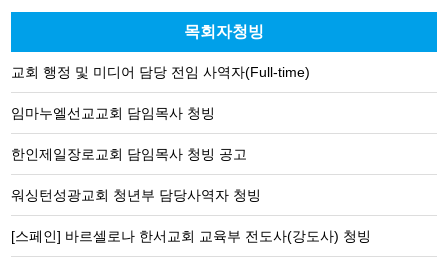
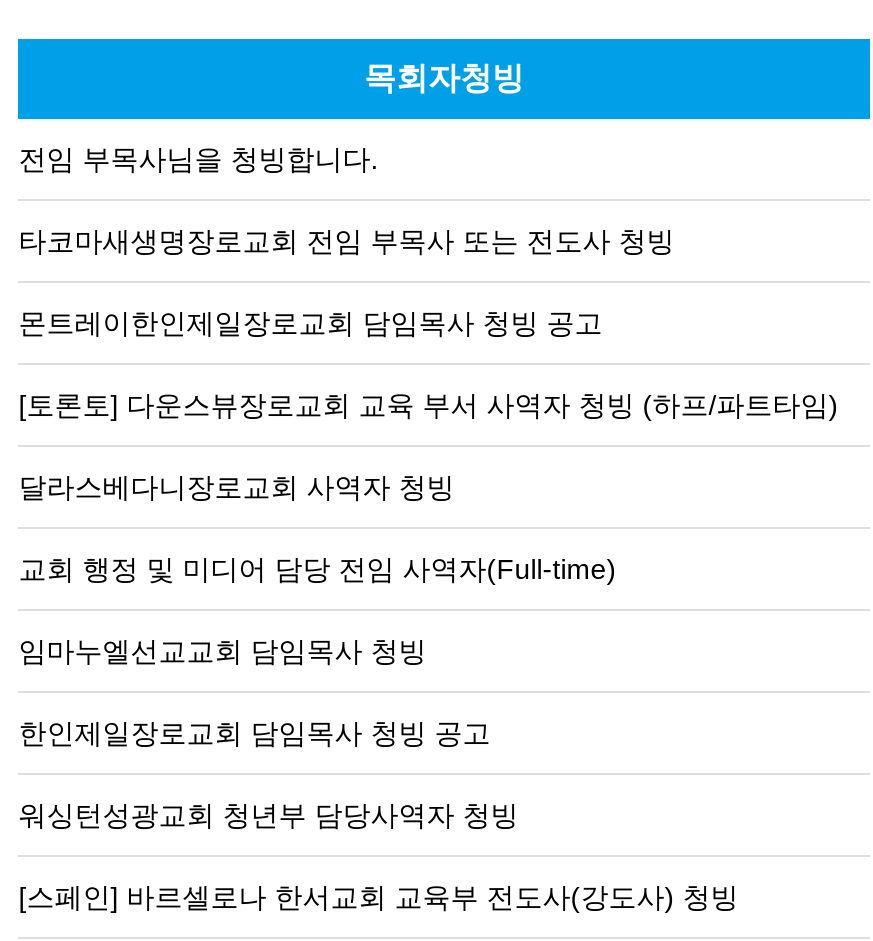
none -> [18,143,838,503] 전임 부목사님을 청빙합니다. | 타코마새생명장로교회 전임 부목사 또는 전도사 청빙 | 몬트레이한인제일장로교회 담임목사 청빙 공고 | [토론토] 다운스뷰장로교회 교육 부서 사역자 청빙 (하프/파트타임) | 달라스베다니장로교회 사역자 청빙

